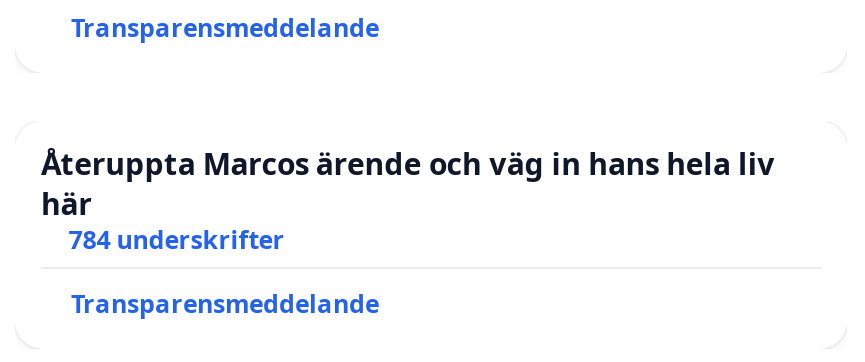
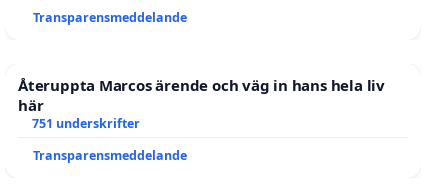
[69,223,285,257] 784 underskrifter -> [32,115,140,132] 751 underskrifter

